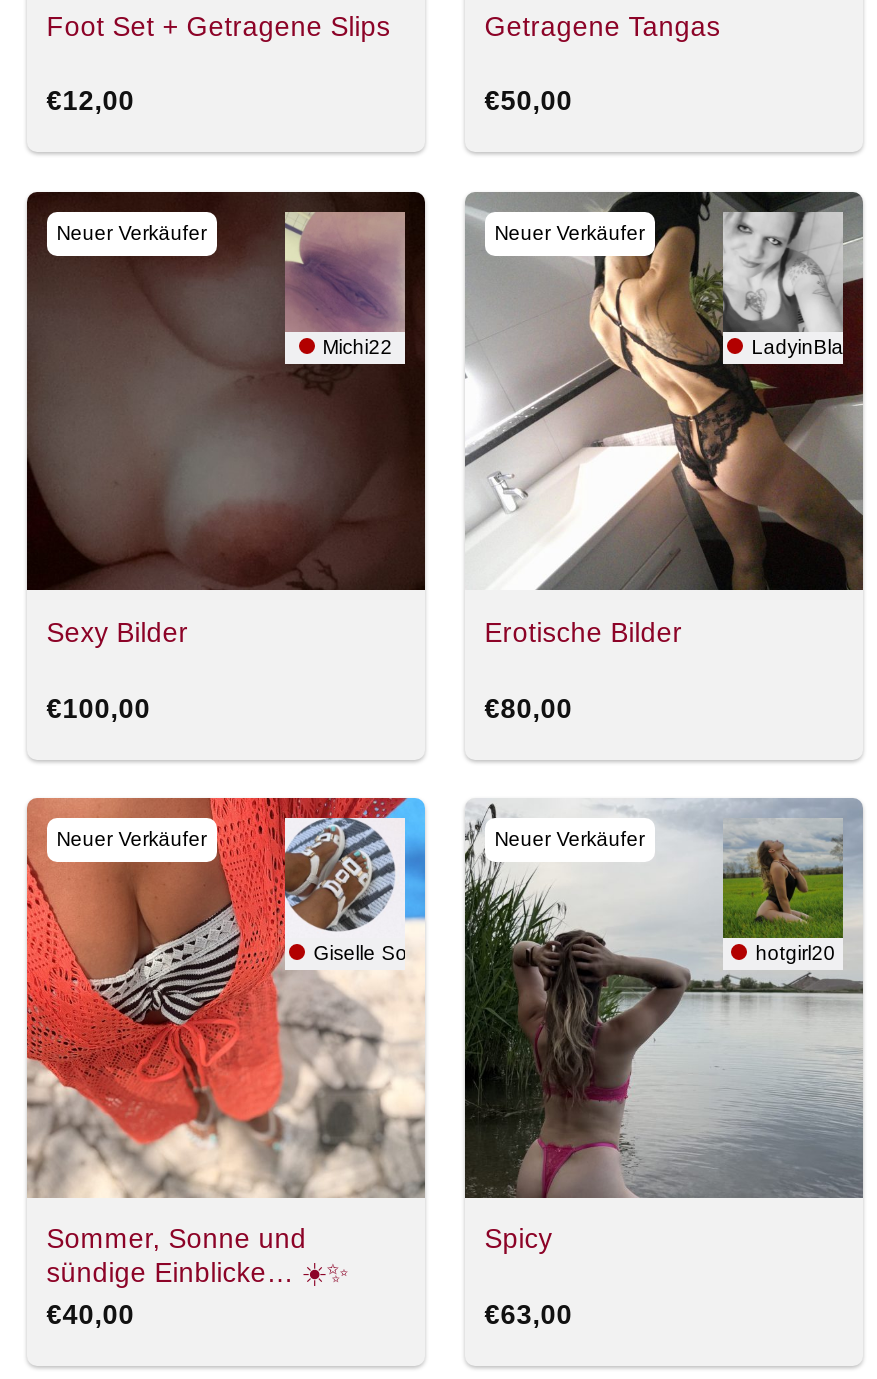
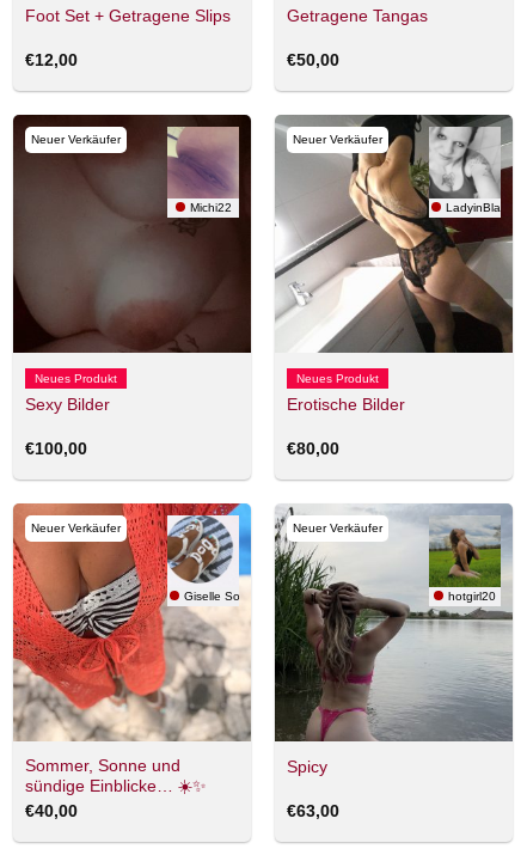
none -> [34,372,117,385] Neues Produkt
none -> [296,372,379,385] Neues Produkt

